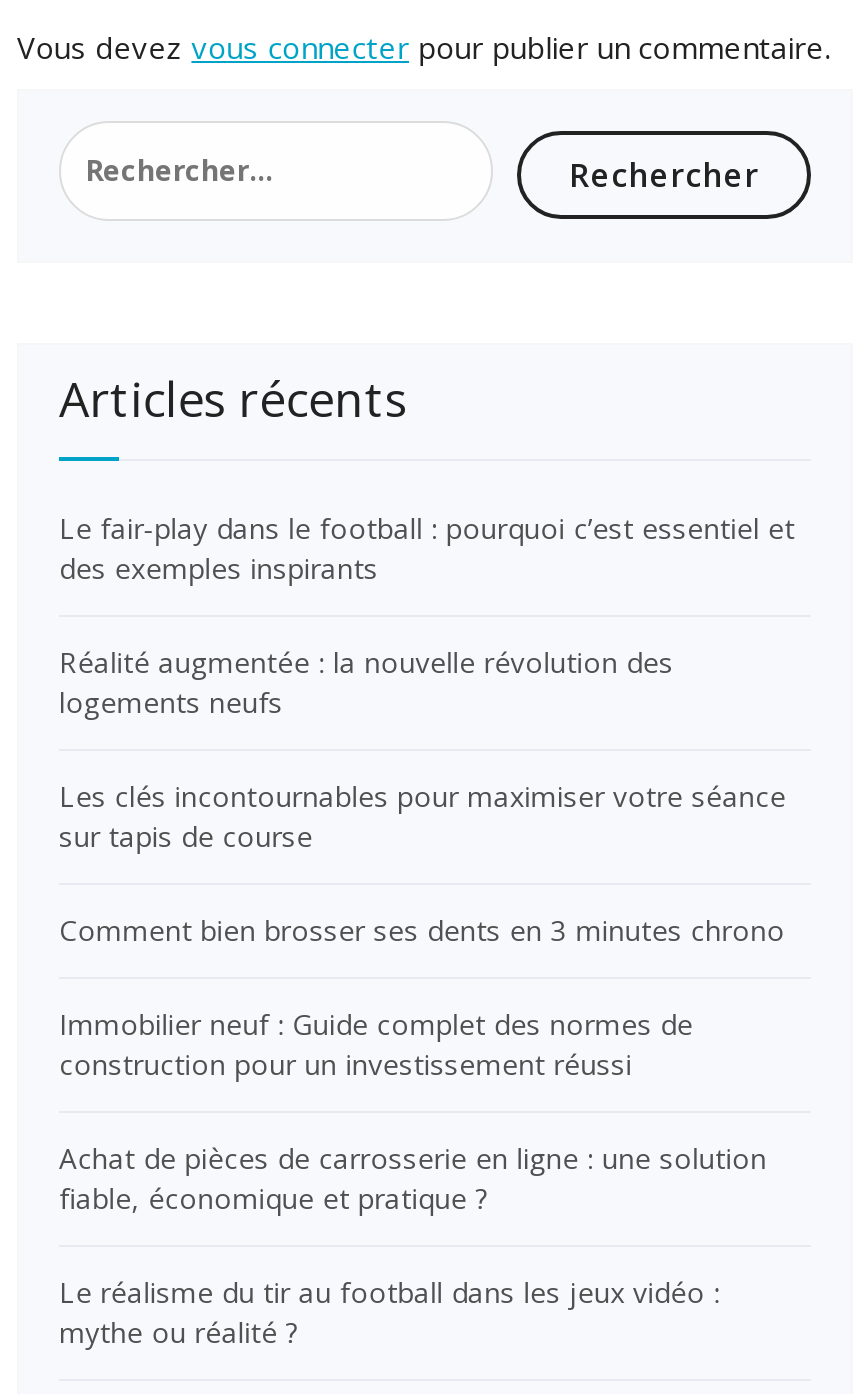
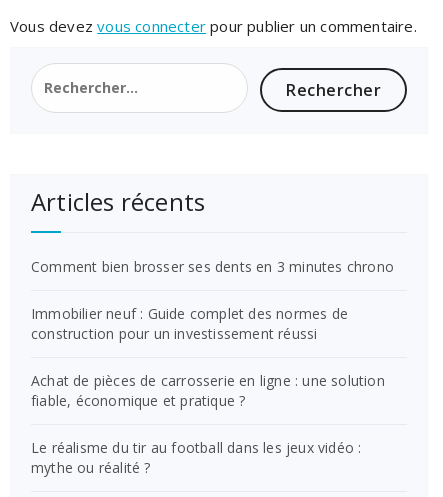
[59,508,795,854] Le fair-play dans le football : pourquoi c’est essentiel et | des exemples inspirants | Réalité augmentée : la nouvelle révolution des | logements neufs | Les clés incontournables pour maximiser votre séance | sur tapis de course -> none

